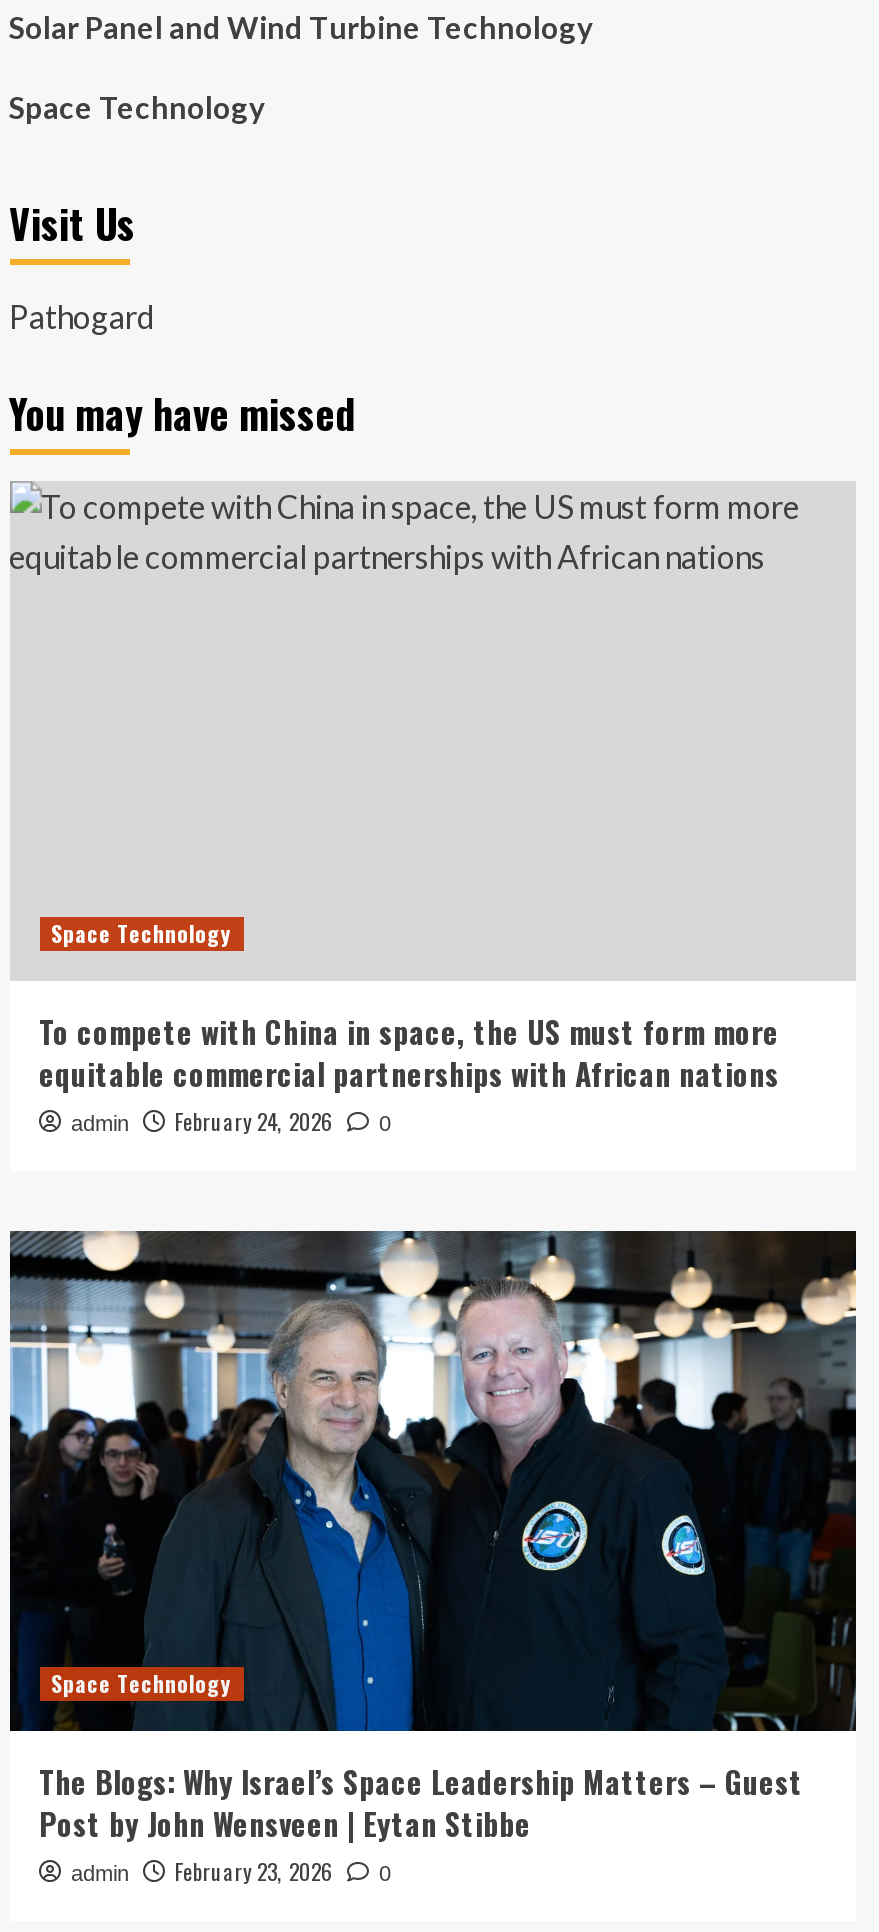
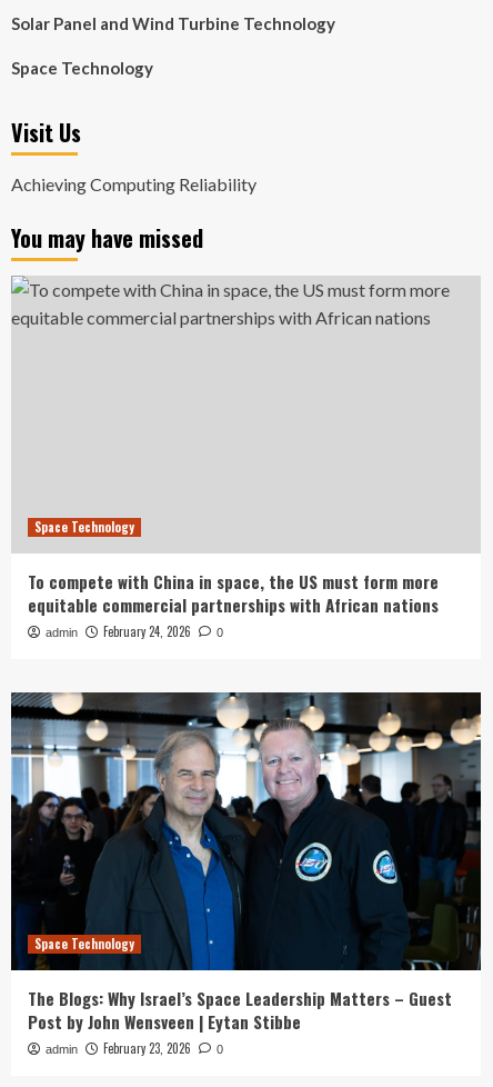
[9,297,155,335] Pathogard -> [11,173,256,195] Achieving Computing Reliability

